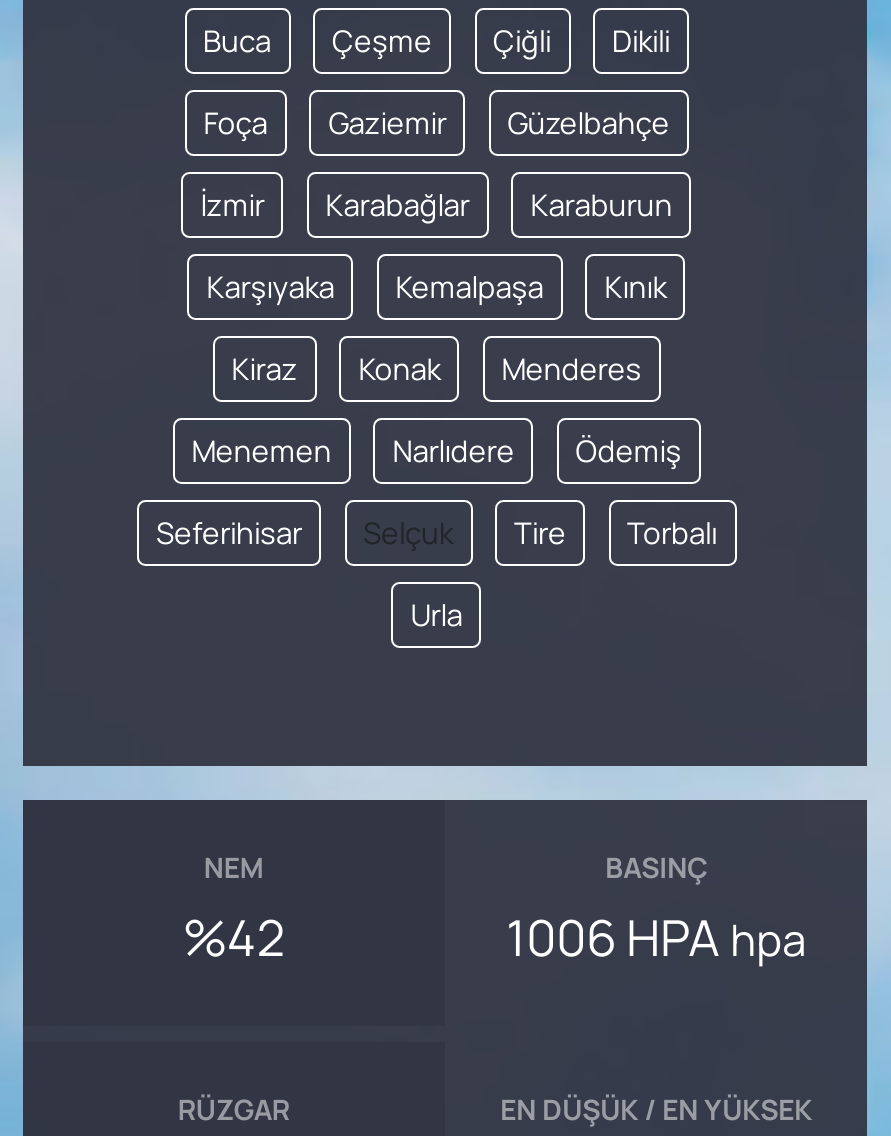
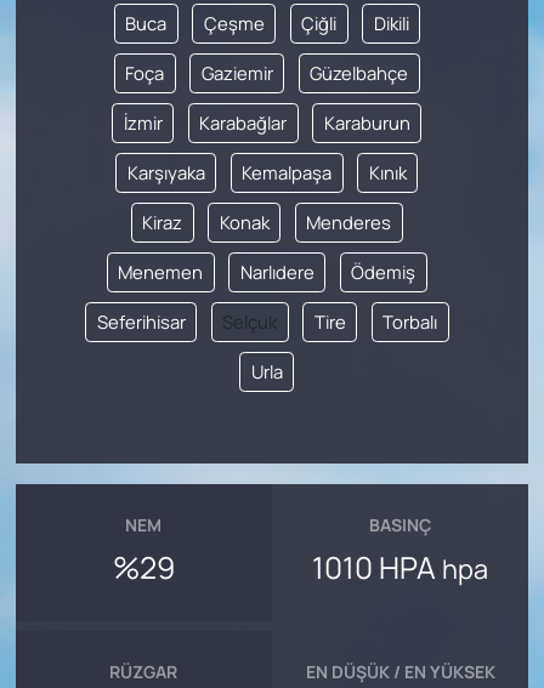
[183,904,285,970] %42 -> [113,547,175,588] %29
[506,904,806,970] 1006 HPA hpa -> [312,547,488,588] 1010 HPA hpa

